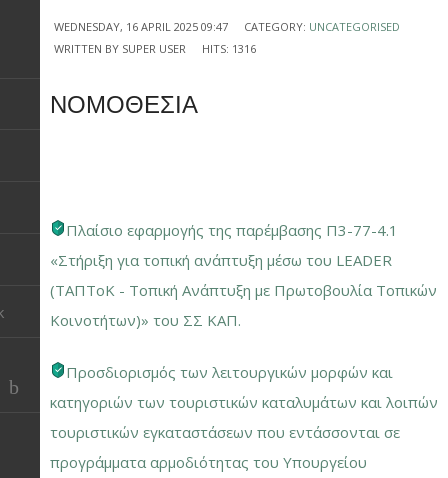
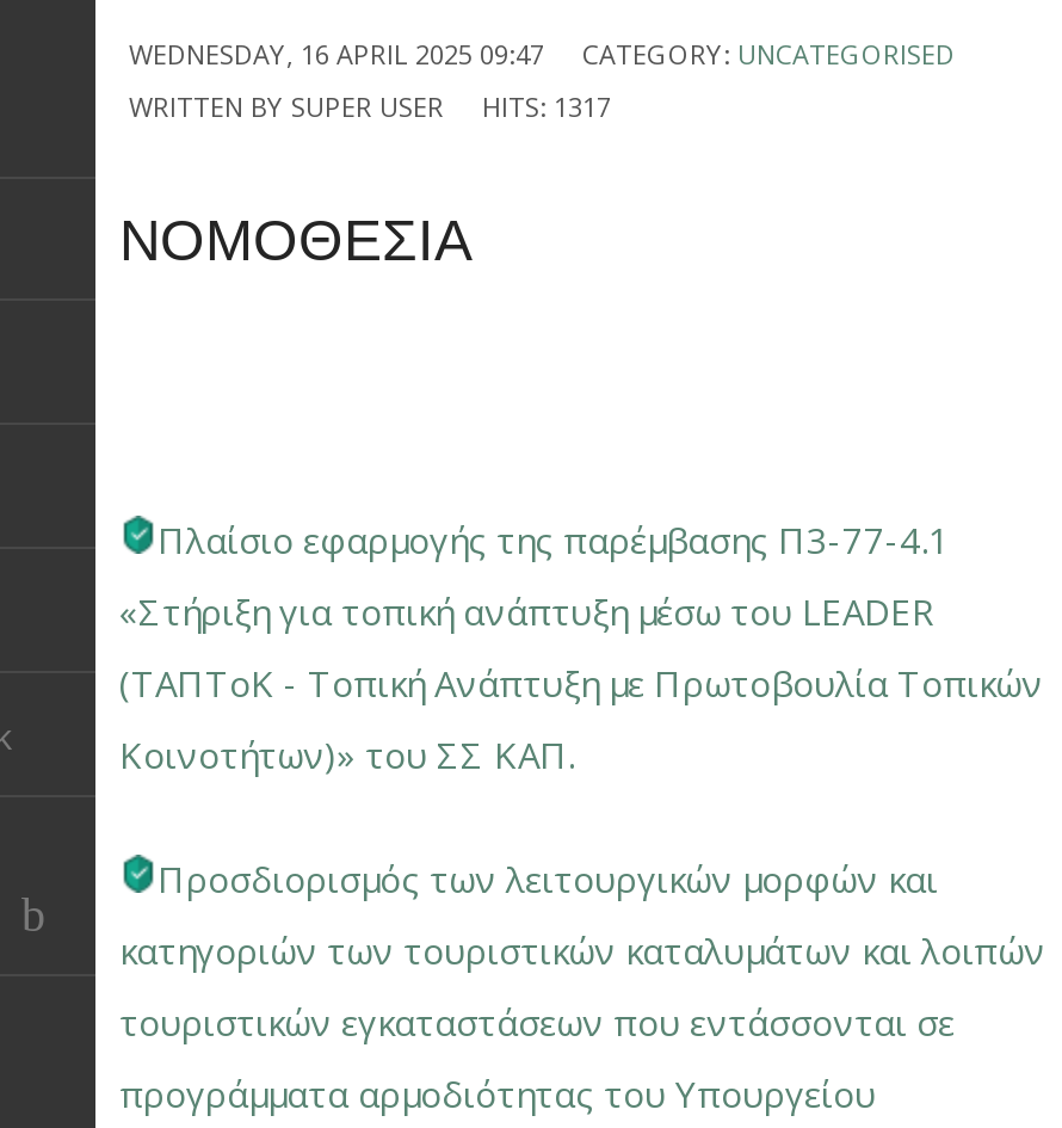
[54,41,256,56] WRITTEN BY SUPER USER HITS: 1316 -> [129,88,611,124] WRITTEN BY SUPER USER HITS: 1317

